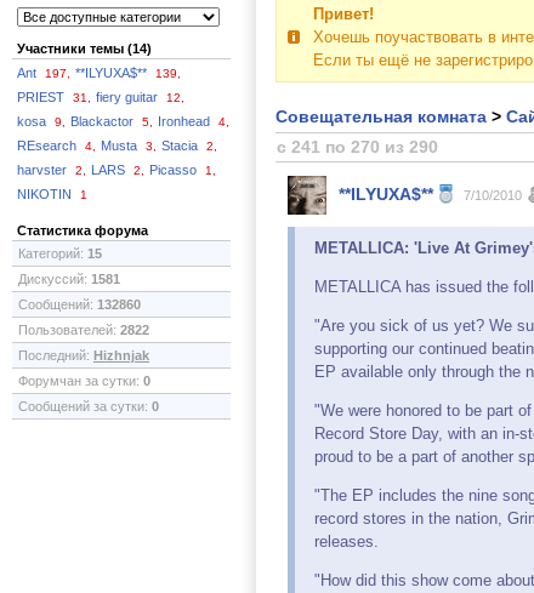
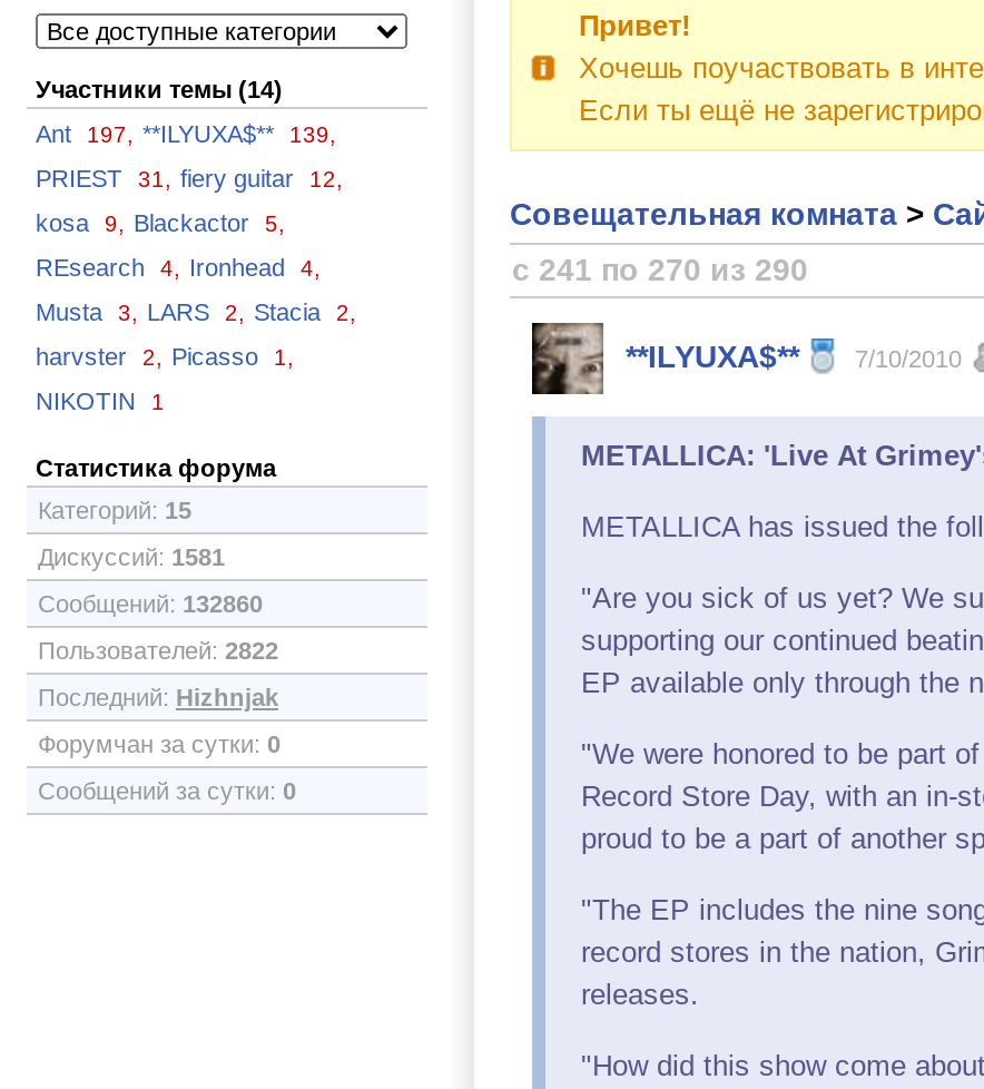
[17,114,229,177] kosa 9, Blackactor 5, Ironhead 4, | REsearch 4, Musta 3, Stacia 2, | harvster 2, LARS 2, Picasso 1, -> [36,209,356,370] kosa 9, Blackactor 5, | REsearch 4, Ironhead 4, | Musta 3, LARS 2, Stacia 2, | harvster 2, Picasso 1,
moved [17,187,159,414] -> [36,387,296,804]: NIKOTIN 1 | Статистика форума | Категорий: 15 | ... | Форумчан за сутки: 0 | Сообщений за сутки: 0

